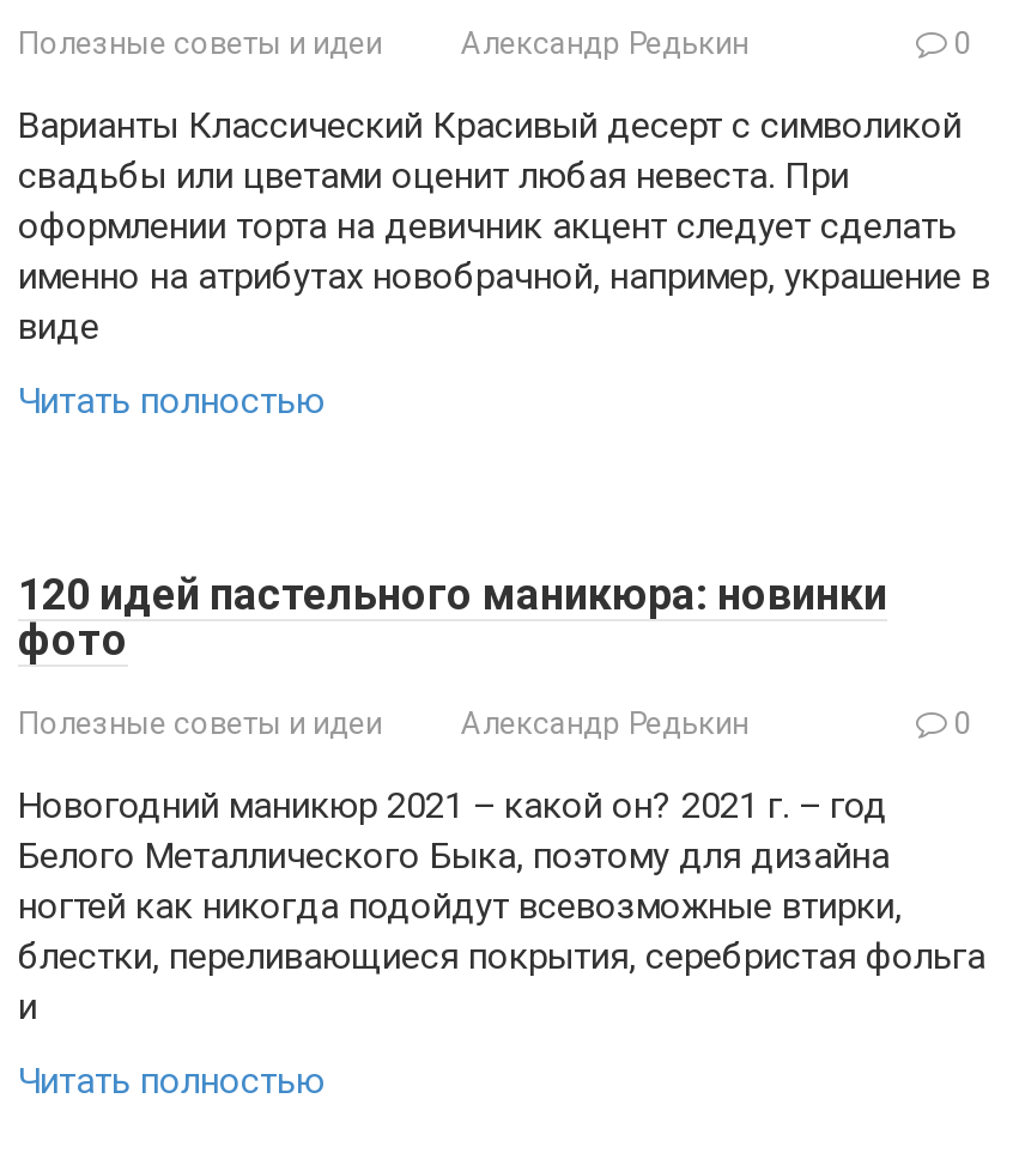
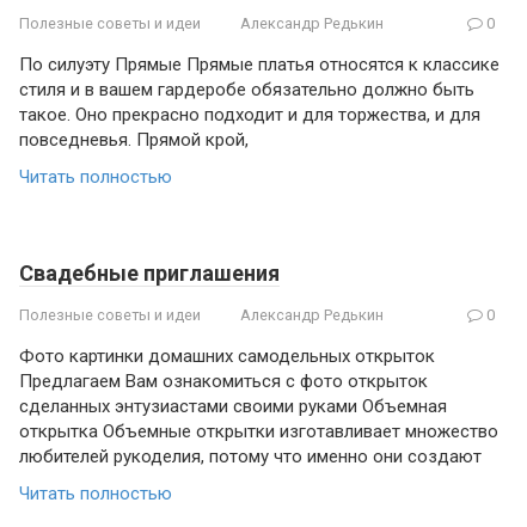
[18,104,990,348] Варианты Классический Красивый десерт с символикой | свадьбы или цветами оценит любая невеста. При | оформлении торта на девичник акцент следует сделать | именно на атрибутах новобрачной, например, украшение в | виде -> [19,54,500,151] По силуэту Прямые Прямые платья относятся к классике | стиля и в вашем гардеробе обязательно должно быть | такое. Оно прекрасно подходит и для торжества, и для | повседневья. Прямой крой,
[18,569,887,665] 120 идей пастельного маникюра: новинки | фото -> [19,261,280,286] Свадебные приглашения
[18,784,985,1028] Новогодний маникюр 2021 – какой он? 2021 г. – год | Белого Металлического Быка, поэтому для дизайна | ногтей как никогда подойдут всевозможные втирки, | блестки, переливающиеся покрытия, серебристая фольга | и -> [19,345,498,467] Фото картинки домашних самодельных открыток | Предлагаем Вам ознакомиться с фото открыток | сделанных энтузиастами своими руками Объемная | открытка Объемные открытки изготавливает множество | любителей рукоделия, потому что именно они создают

